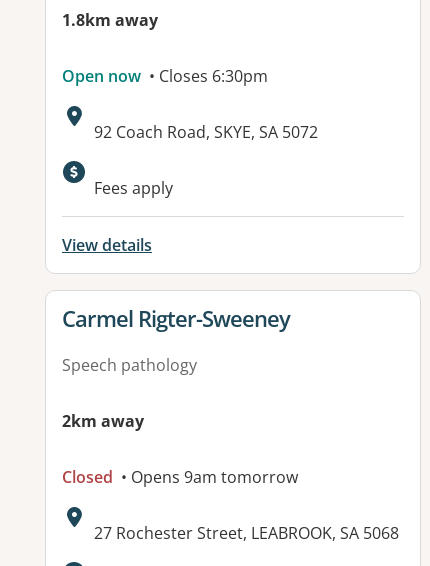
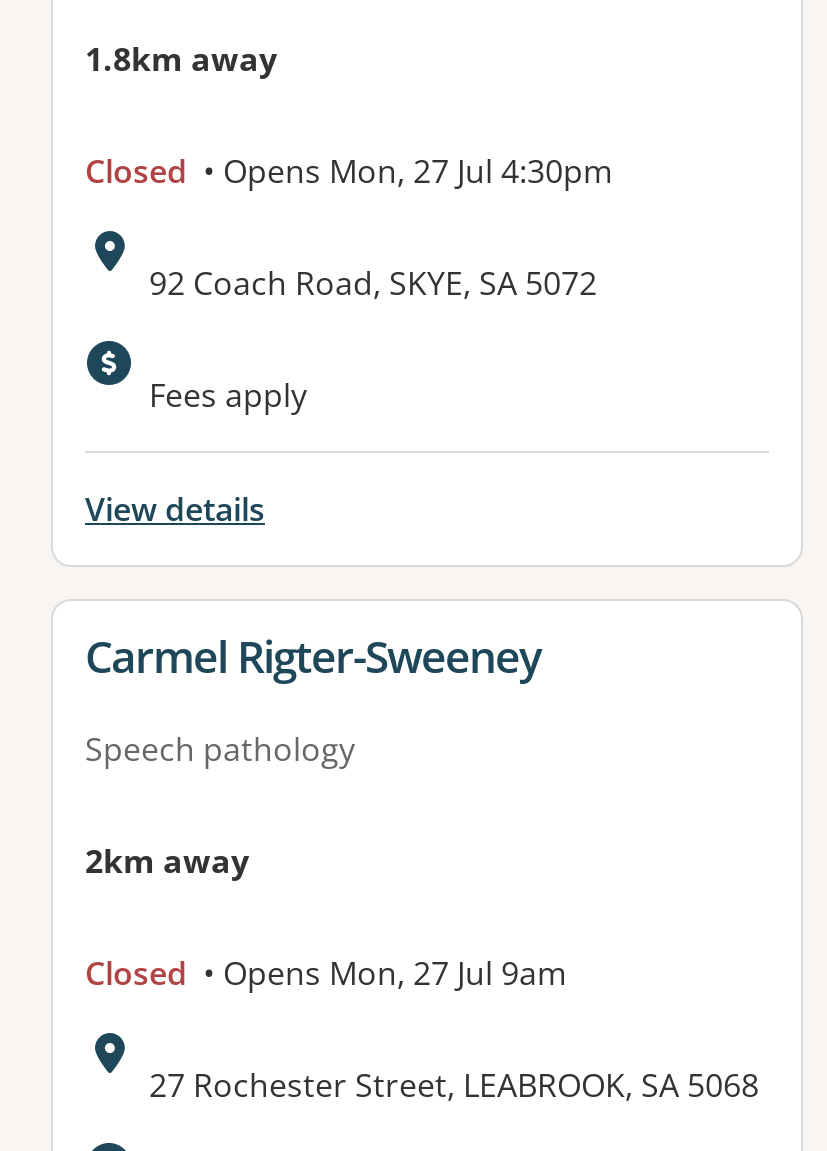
[62,65,268,87] Open now • Closes 6:30pm -> [85,150,613,194] Closed • Opens Mon, 27 Jul 4:30pm
[62,466,298,488] Closed • Opens 9am tomorrow -> [85,952,567,996] Closed • Opens Mon, 27 Jul 9am

